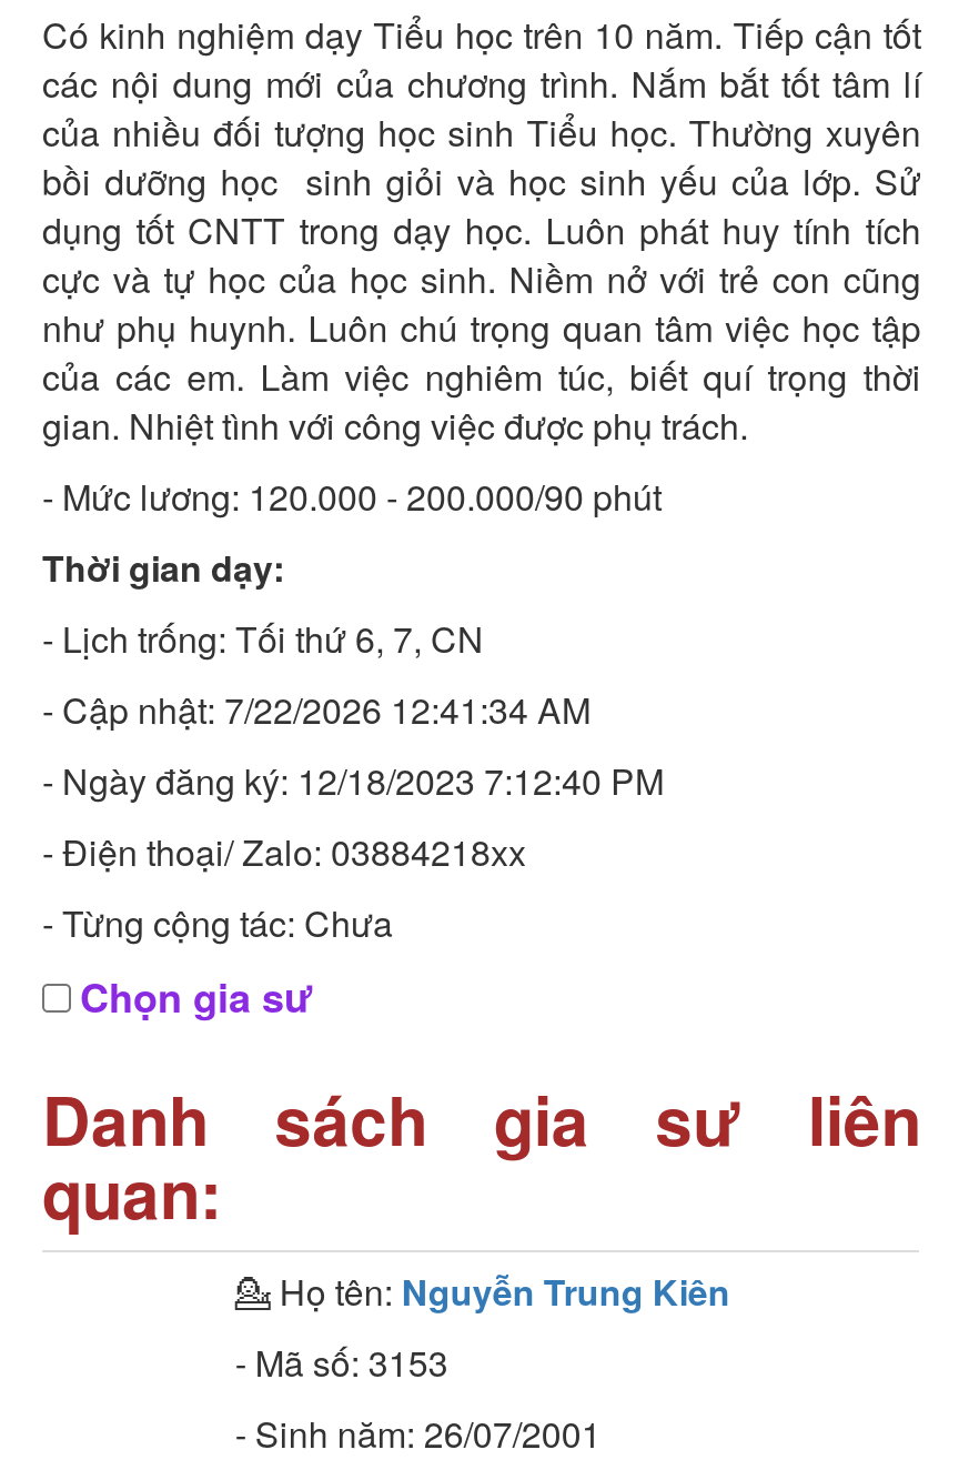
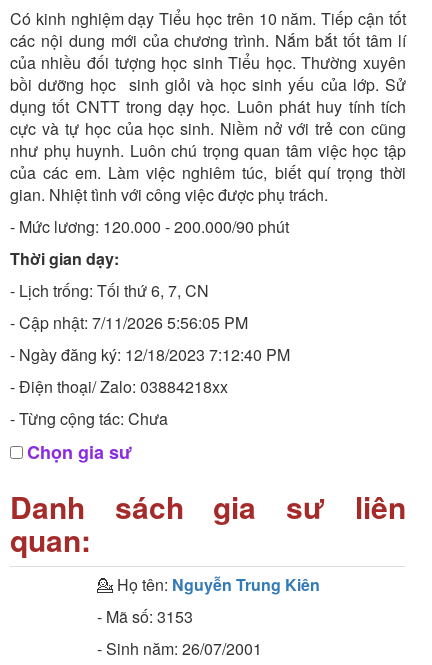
[42,685,591,736] - Cập nhật: 7/22/2026 12:41:34 AM -> [10,311,248,334] - Cập nhật: 7/11/2026 5:56:05 PM

